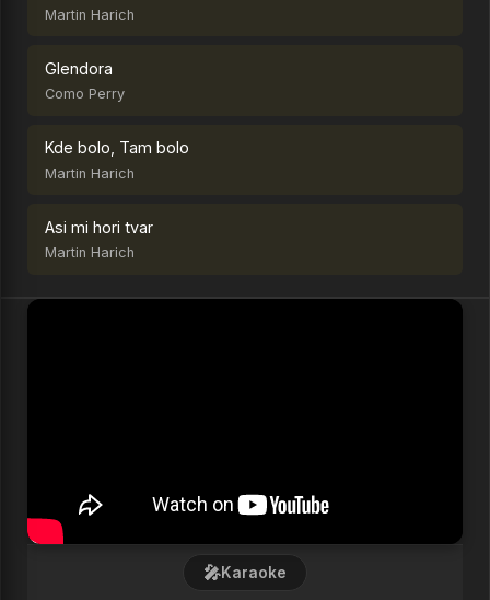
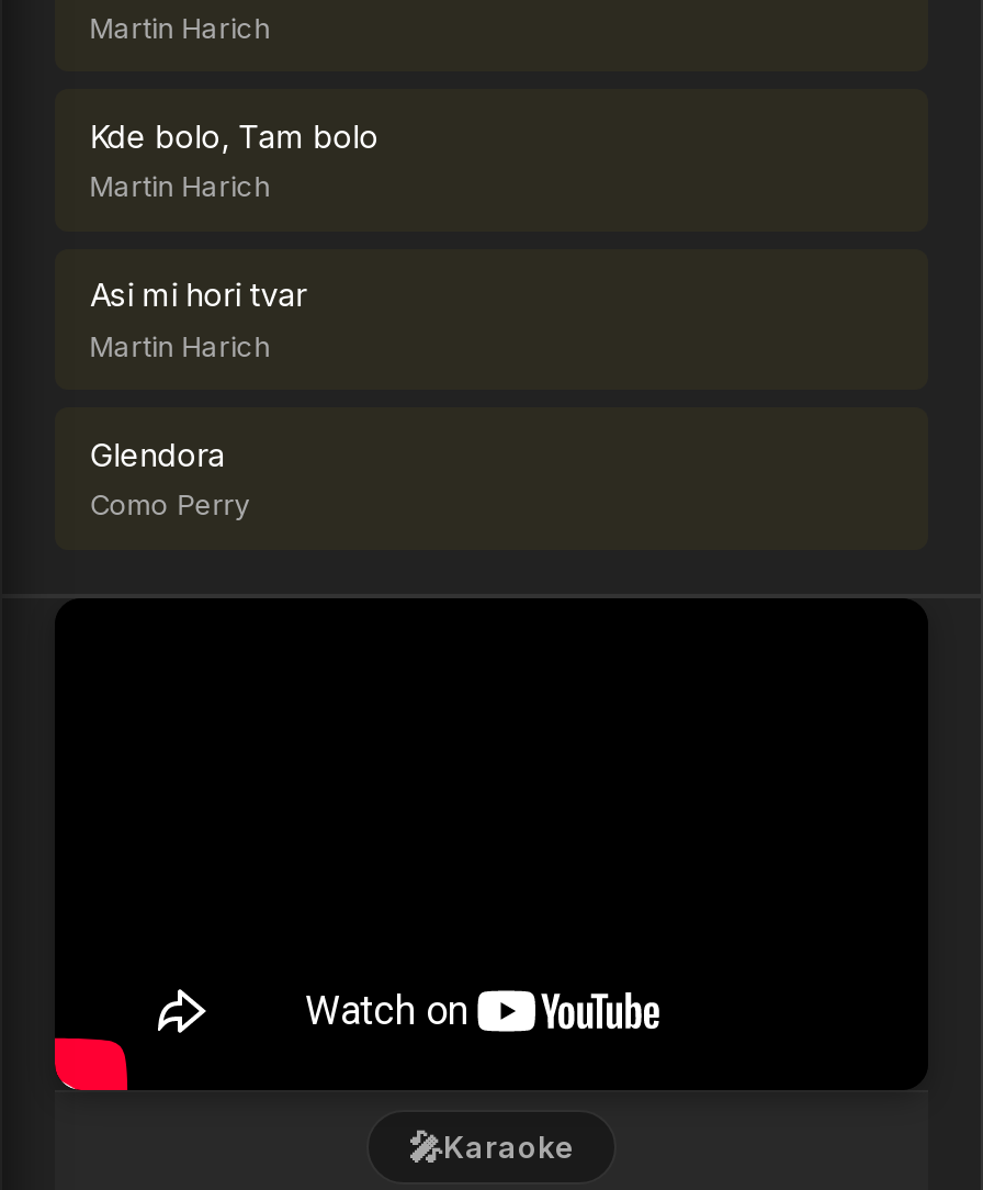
moved [45,59,124,102] -> [90,436,250,522]: Glendora | Como Perry
moved [45,138,189,261] -> [90,117,379,363]: Kde bolo, Tam bolo | Martin Harich | Asi mi hori tvar | Martin Harich

